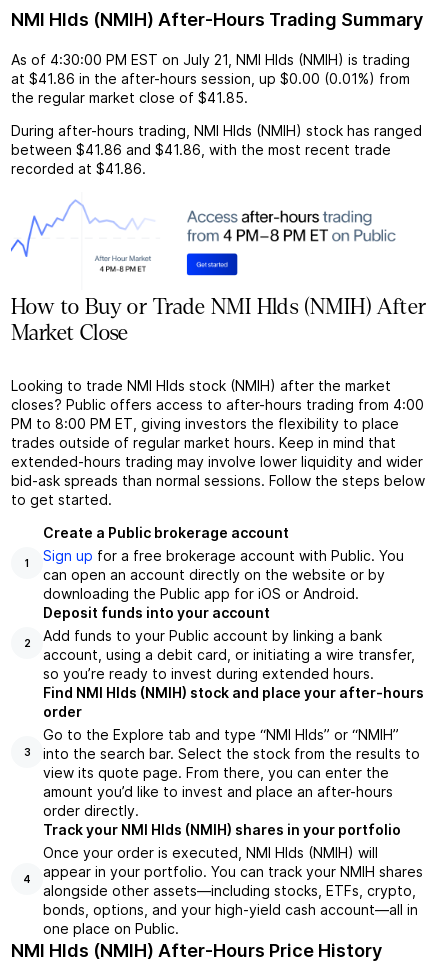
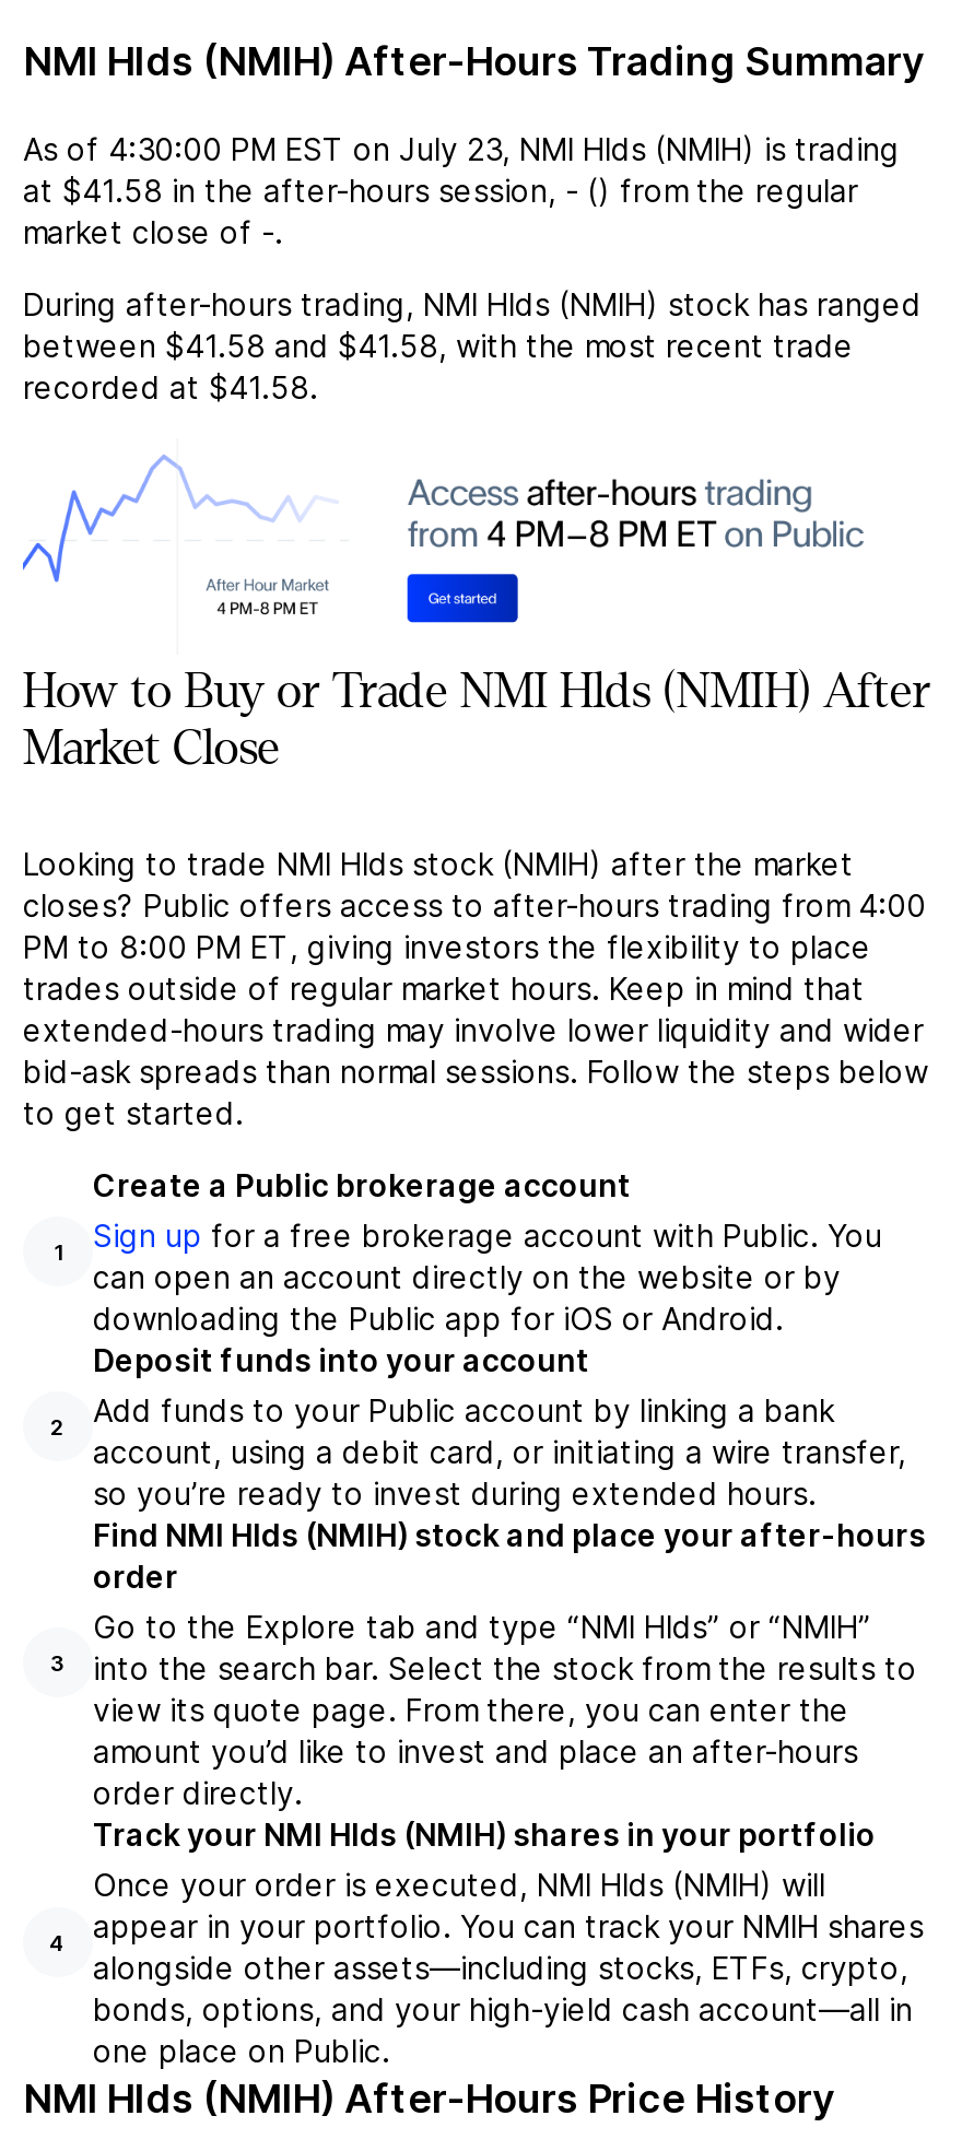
[11,51,410,106] As of 4:30:00 PM EST on July 21, NMI Hlds (NMIH) is trading | at $41.86 in the after-hours session, up $0.00 (0.01%) from | the regular market close of $41.85. -> [23,131,900,251] As of 4:30:00 PM EST on July 23, NMI Hlds (NMIH) is trading | at $41.58 in the after-hours session, - () from the regular | market close of -.
[11,141,391,158] between $41.86 and $41.86, with the most recent trade -> [23,328,854,365] between $41.58 and $41.58, with the most recent trade
[11,160,146,177] recorded at $41.86. -> [23,369,318,406] recorded at $41.58.

